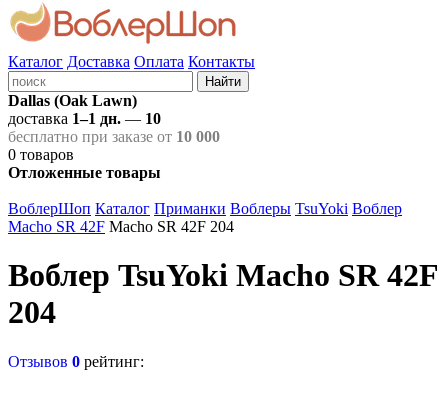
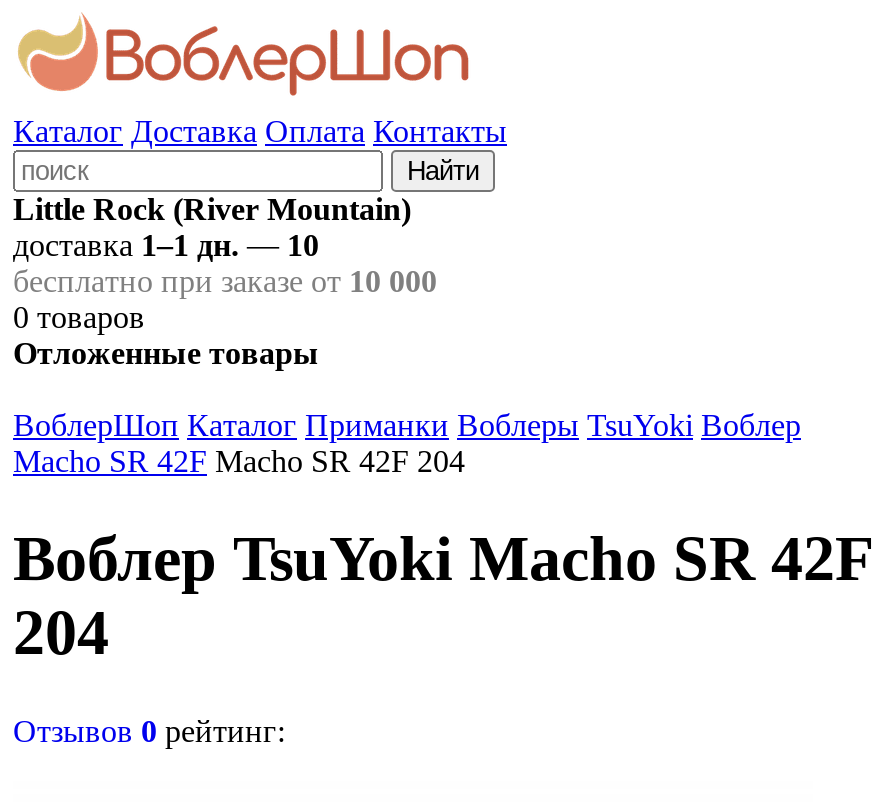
[8,92,137,109] Dallas (Oak Lawn) -> [13,192,411,226] Little Rock (River Mountain)

